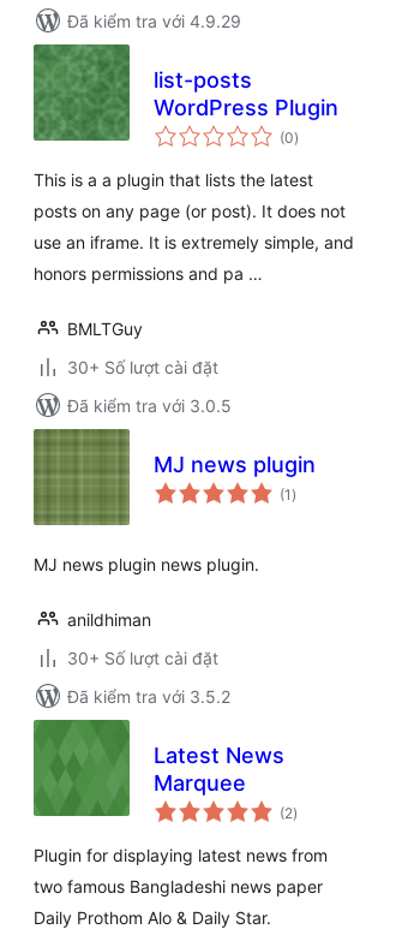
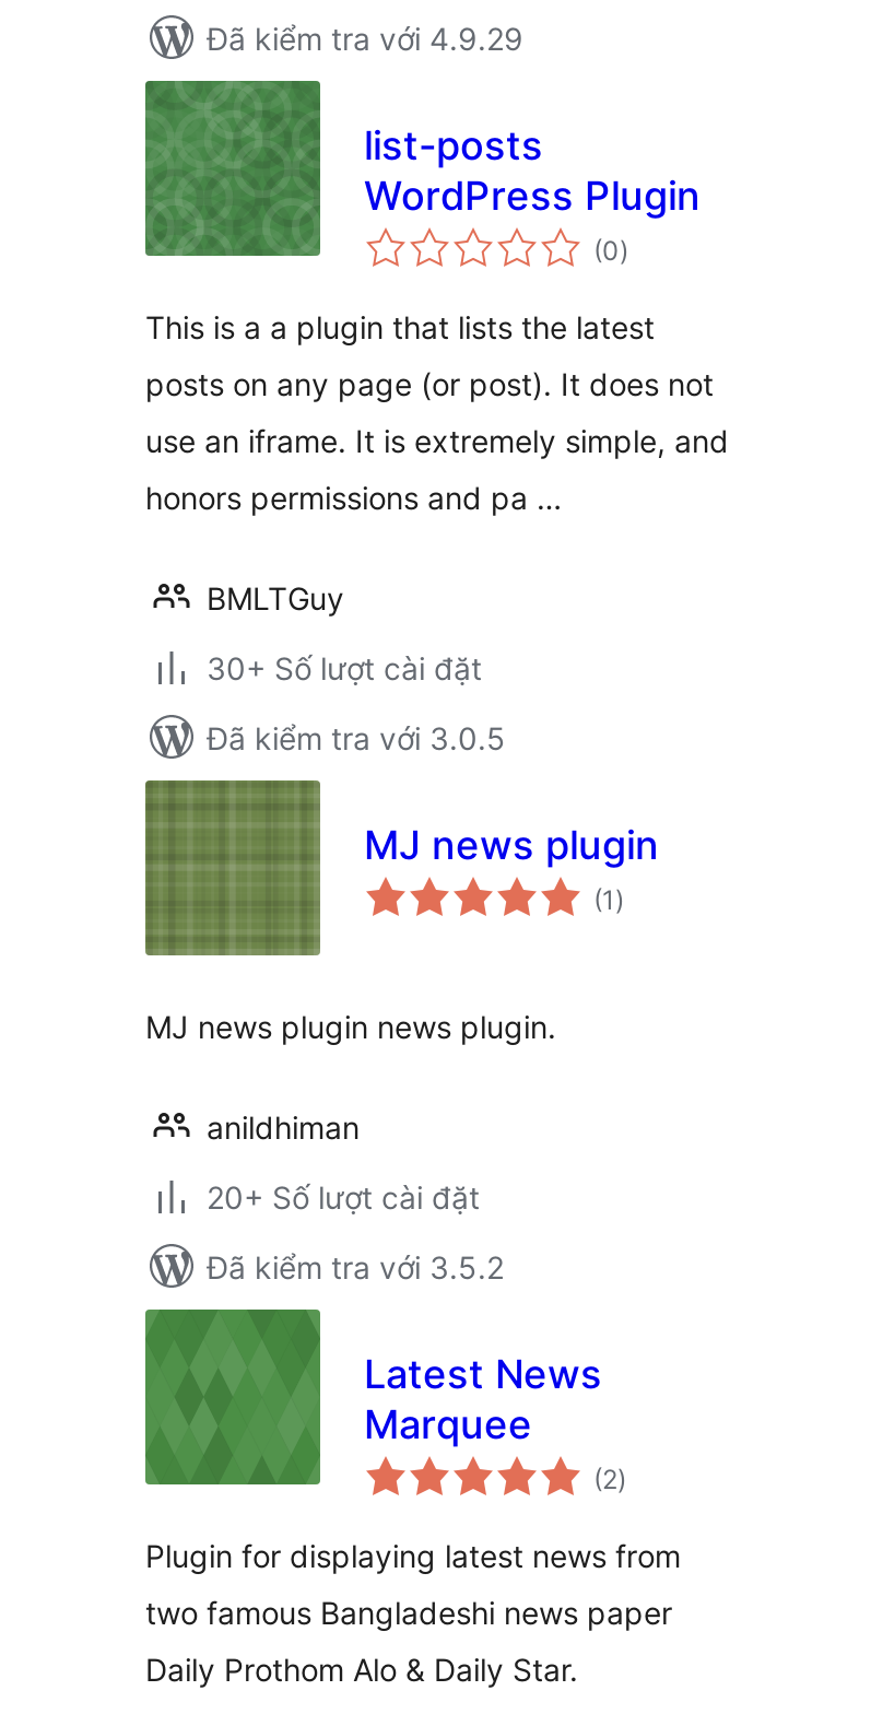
[67,648,218,668] 30+ Số lượt cài đặt -> [207,1178,480,1216] 20+ Số lượt cài đặt

